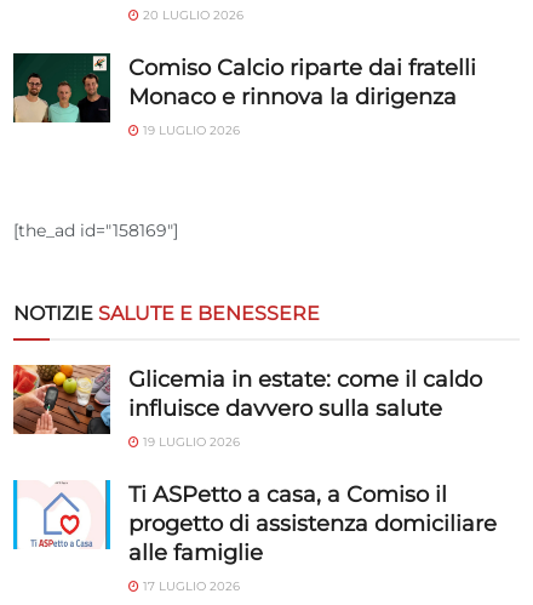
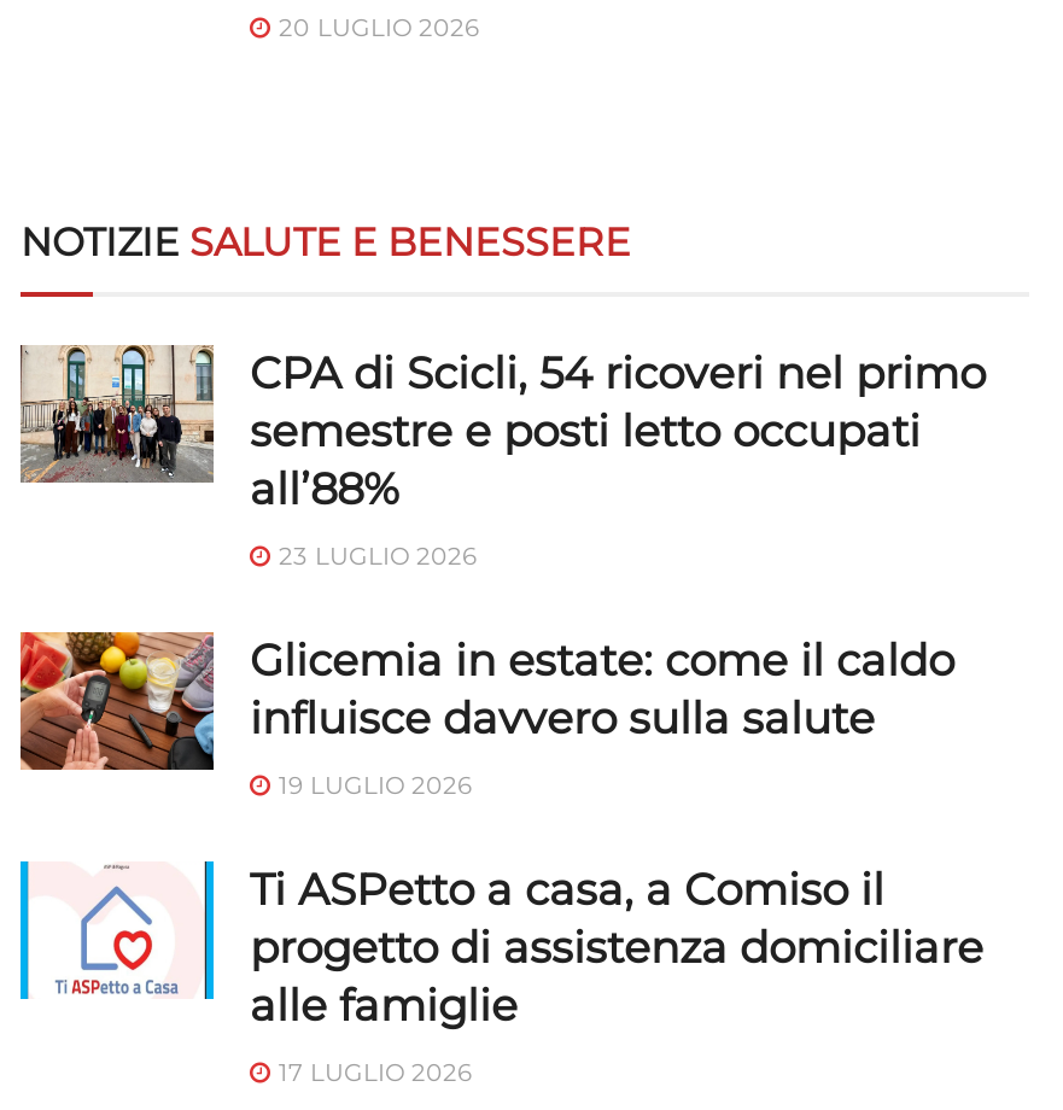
[12,52,476,138] [image] | Comiso Calcio riparte dai fratelli | Monaco e rinnova la dirigenza | 19 LUGLIO 2026 -> none
[13,219,178,241] [the_ad id="158169"] -> none
moved [13,302,320,325] -> [21,219,631,265]: NOTIZIE SALUTE E BENESSERE
none -> [21,347,986,571] [image] | CPA di Scicli, 54 ricoveri nel primo | semestre e posti letto occupati | all’88% | 23 LUGLIO 2026

